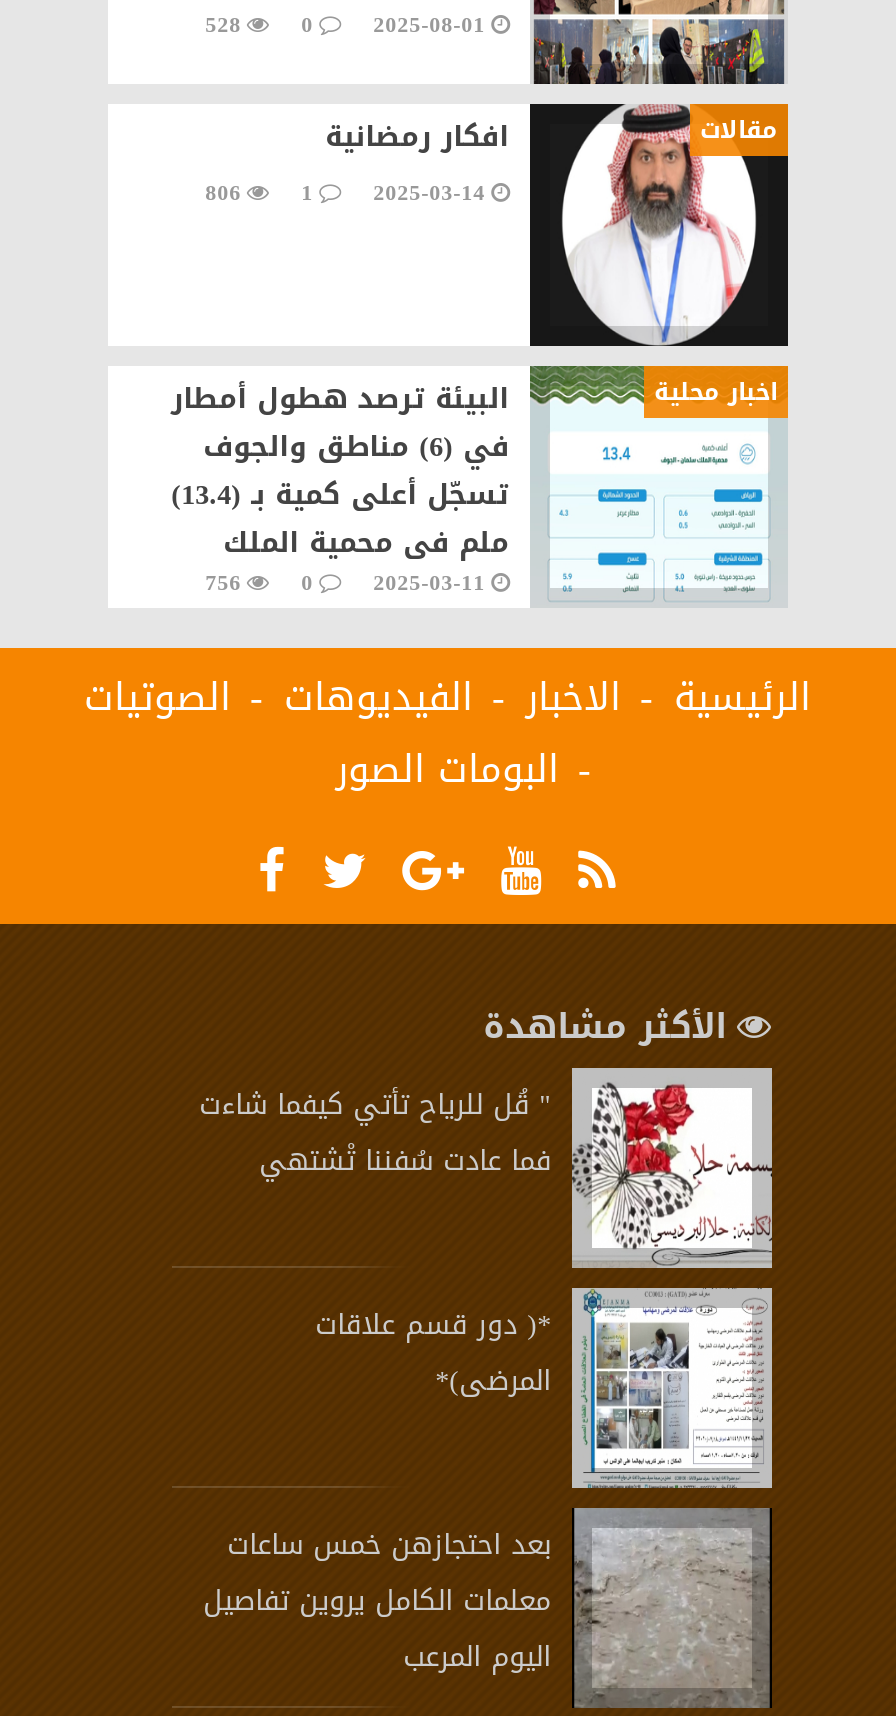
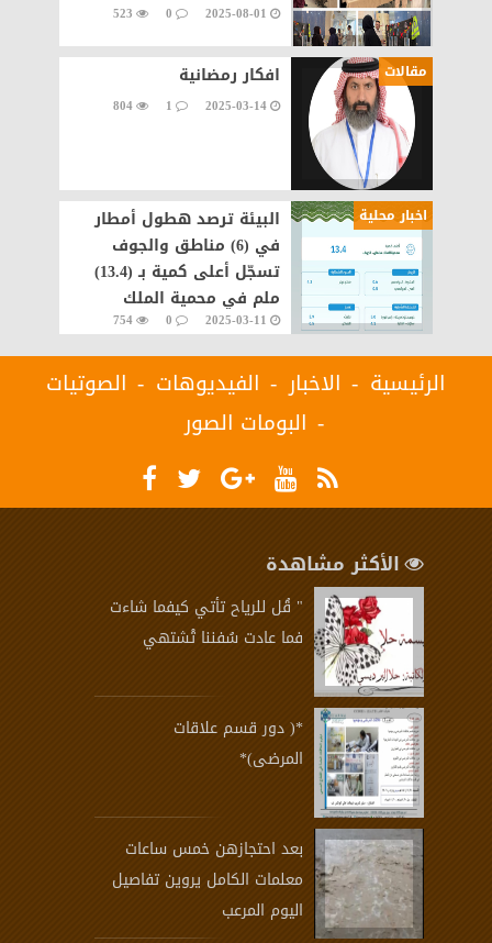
[205,4,485,46] 528 0 2025-08-01 -> [113,2,266,25] 523 0 2025-08-01
[205,171,485,213] 806 1 2025-03-14 -> [113,94,266,117] 804 1 2025-03-14
[205,562,241,604] 756 -> [113,309,132,332] 754

